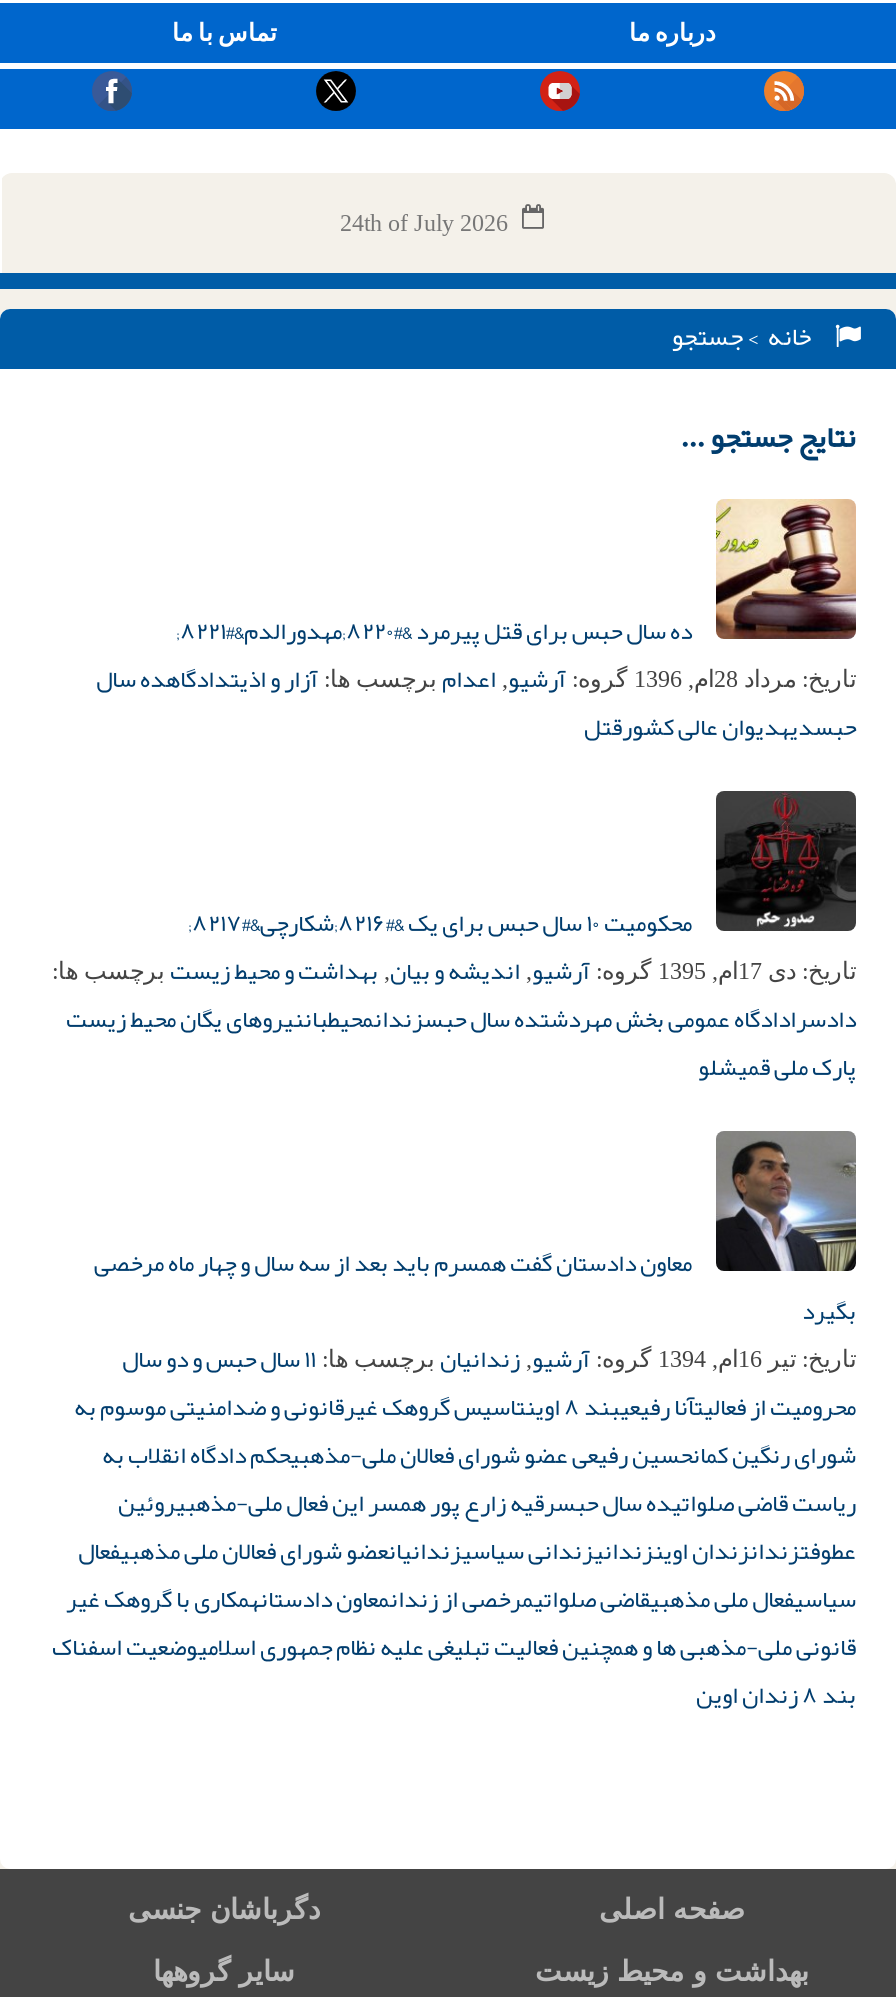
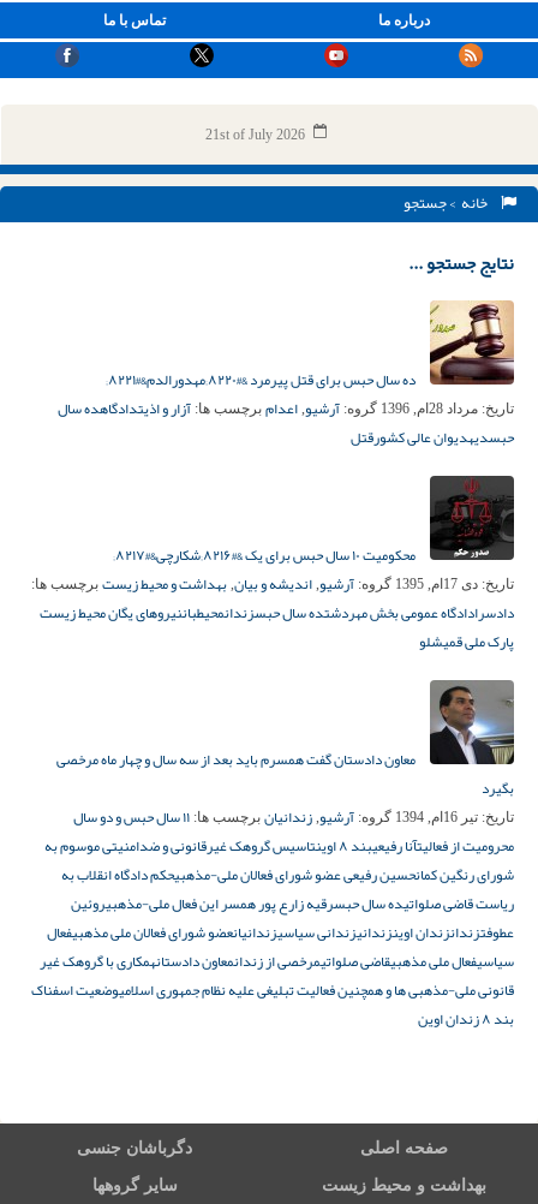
[340,209,508,237] 24th of July 2026 -> [205,126,304,143] 21st of July 2026

